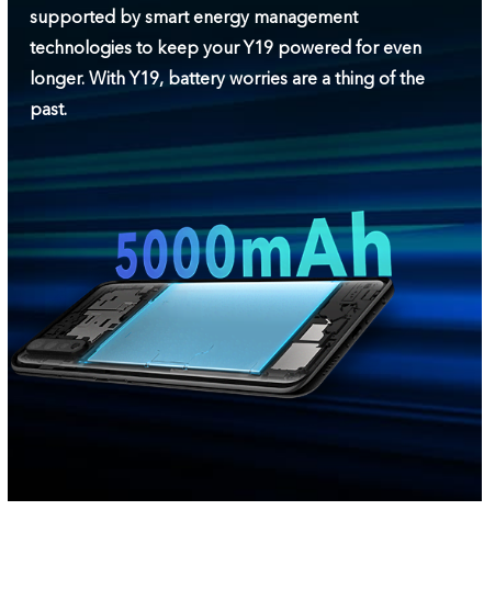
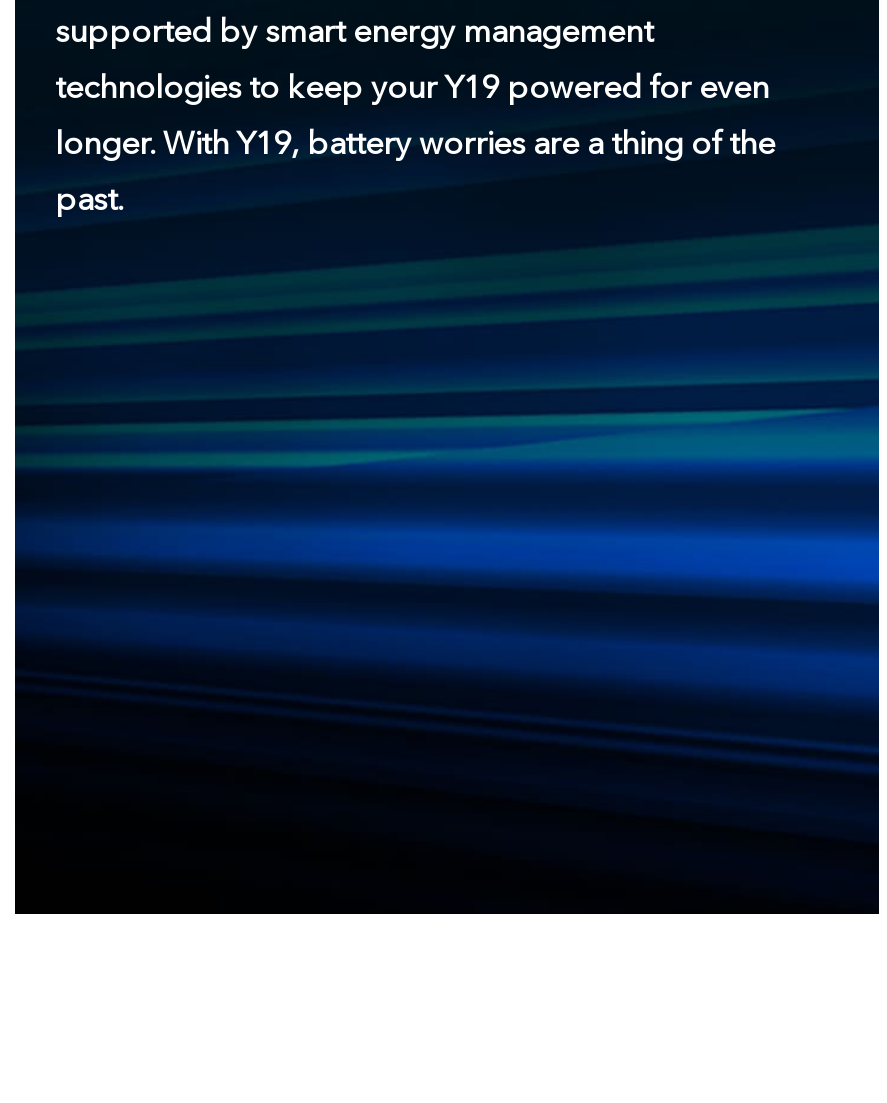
[11,209,396,398] [image] -> [25,384,721,724] [image]

